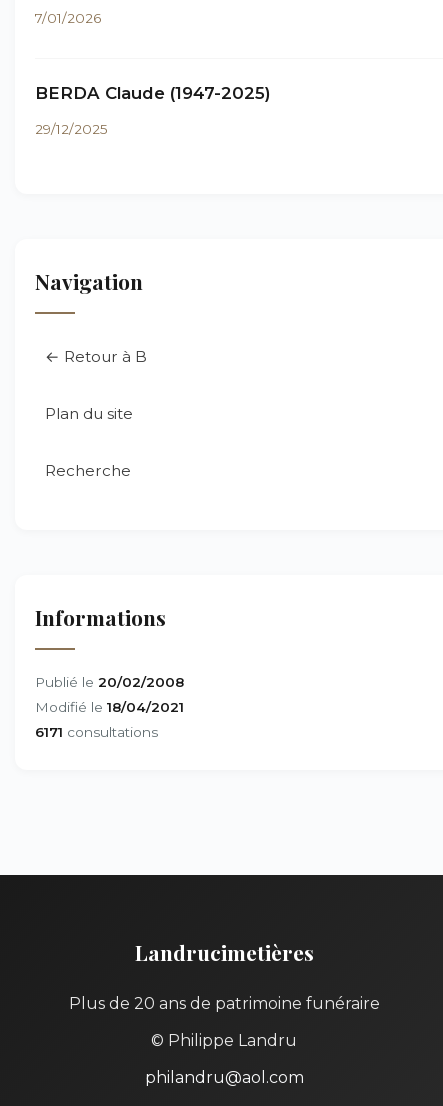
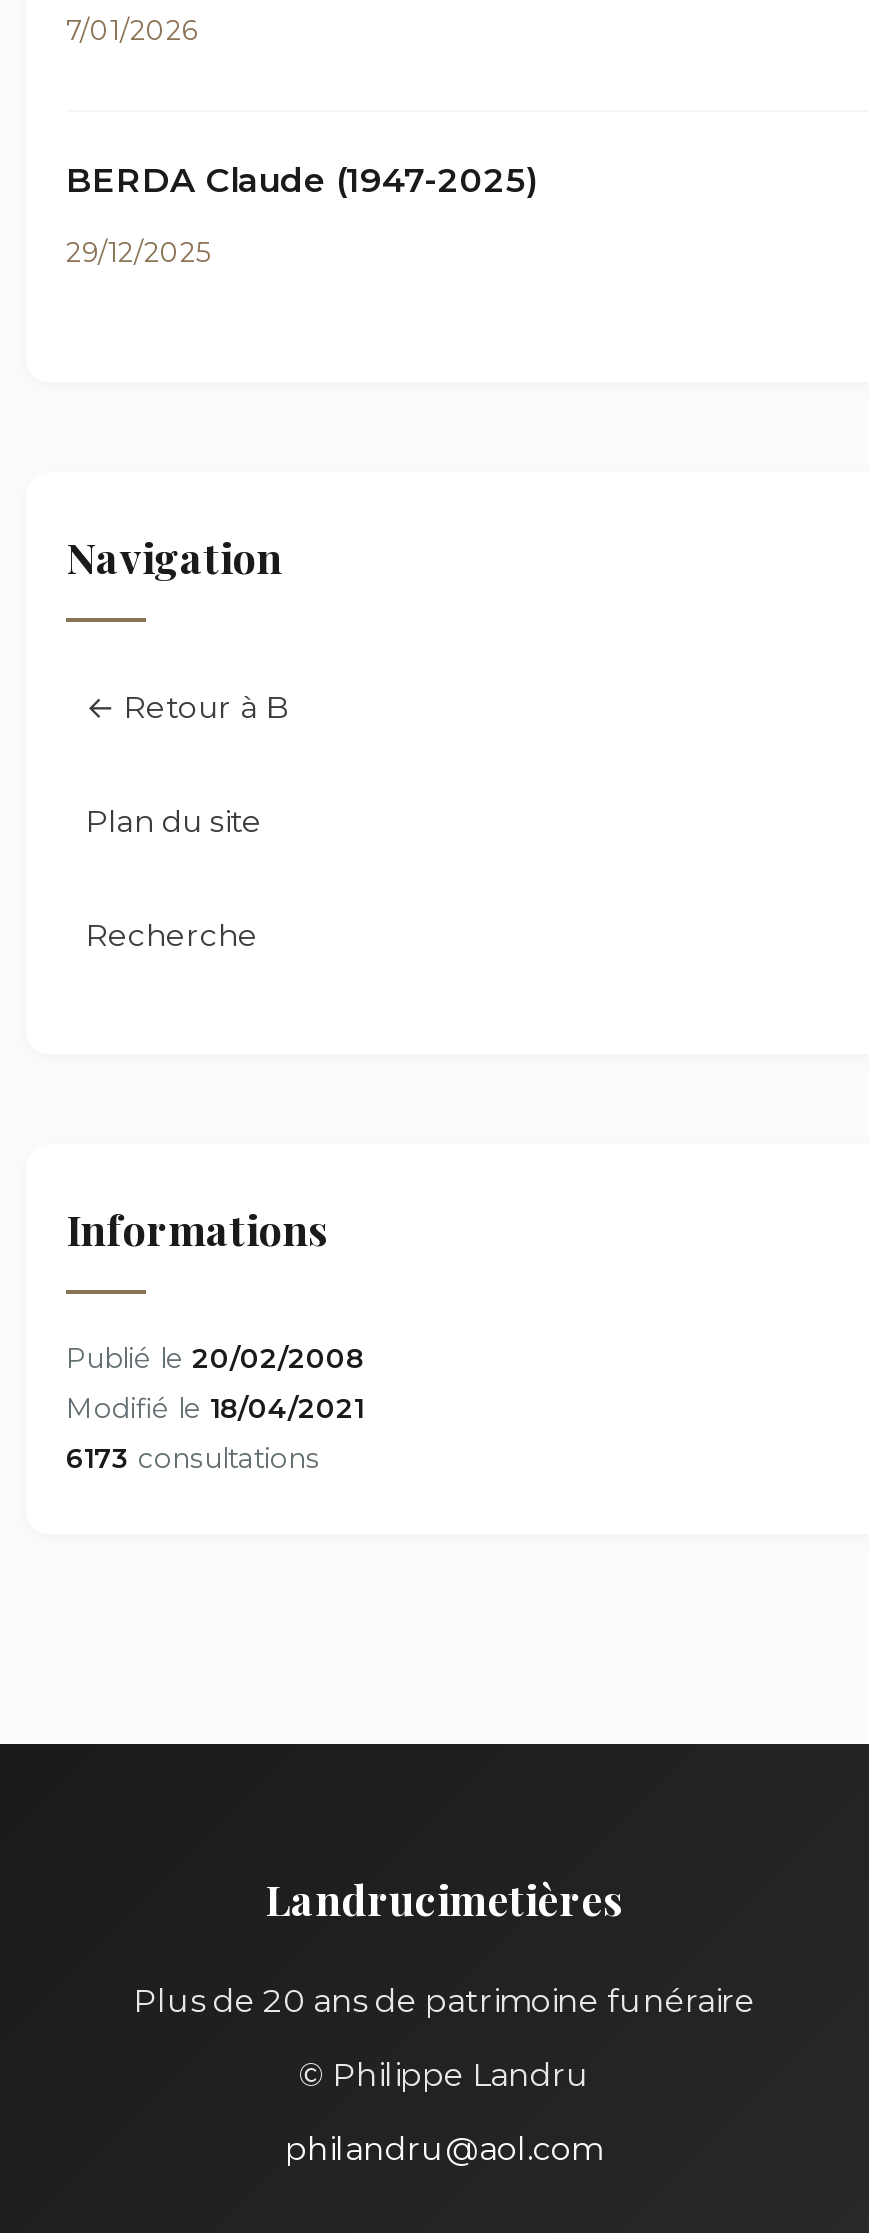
[35,724,158,740] 6171 consultations -> [66,1442,320,1474] 6173 consultations

